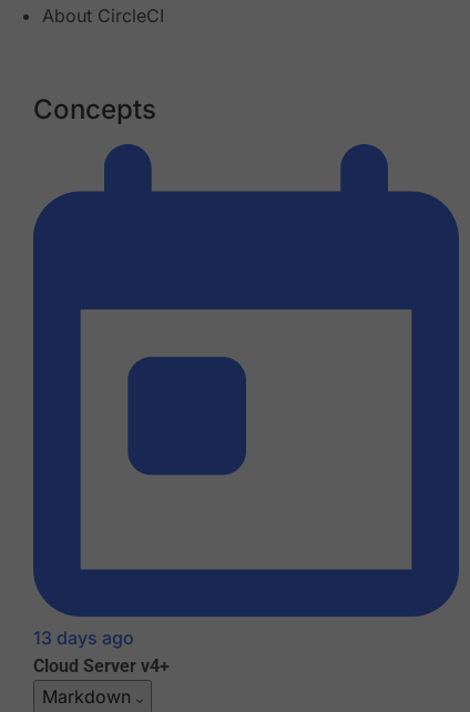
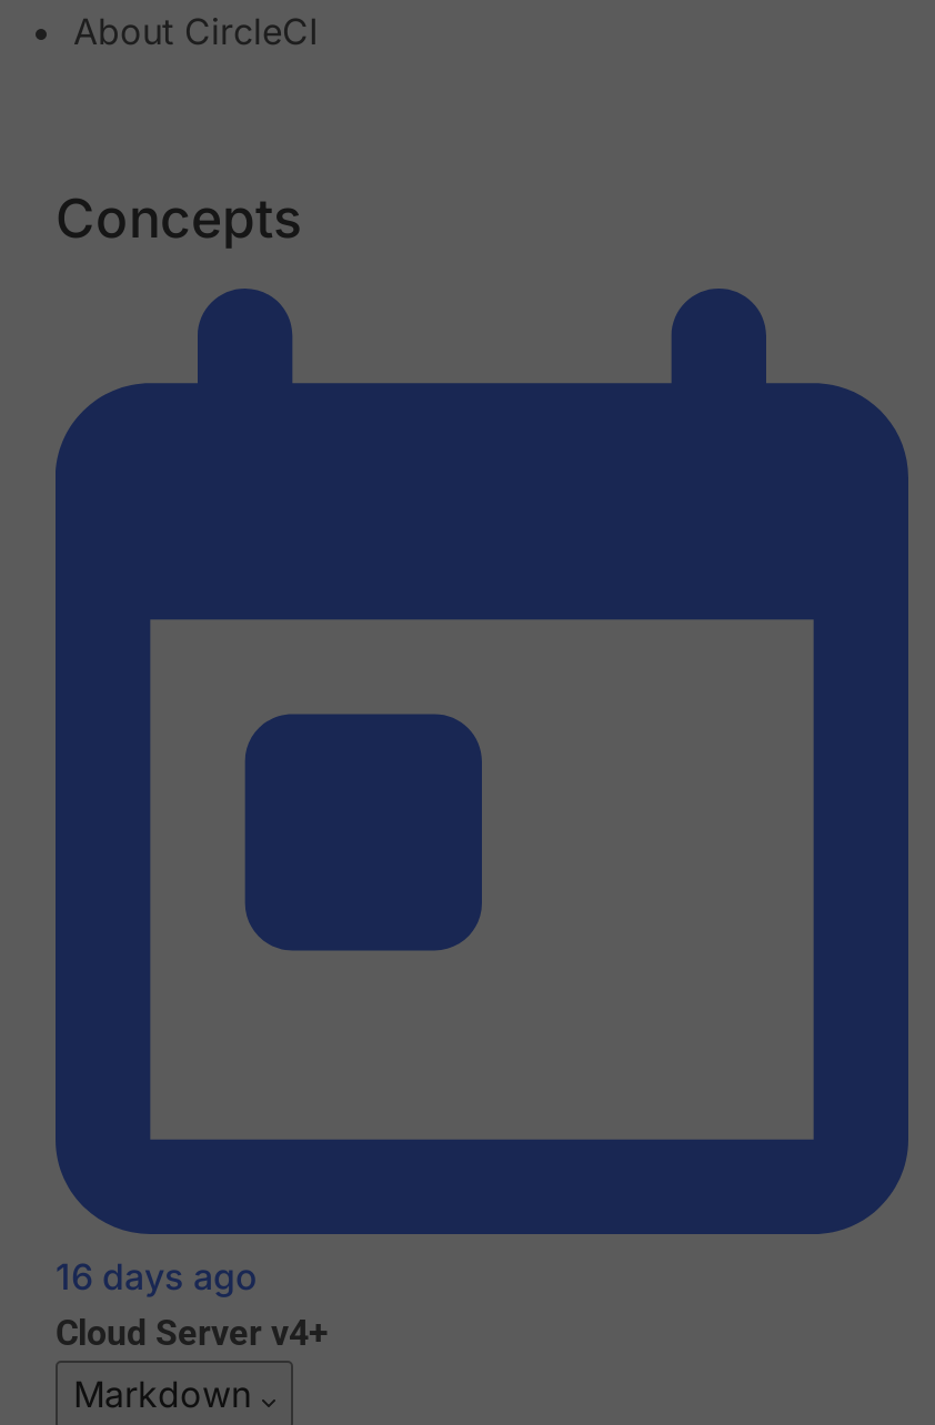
[33,627,134,649] 13 days ago -> [56,1255,258,1300] 16 days ago

